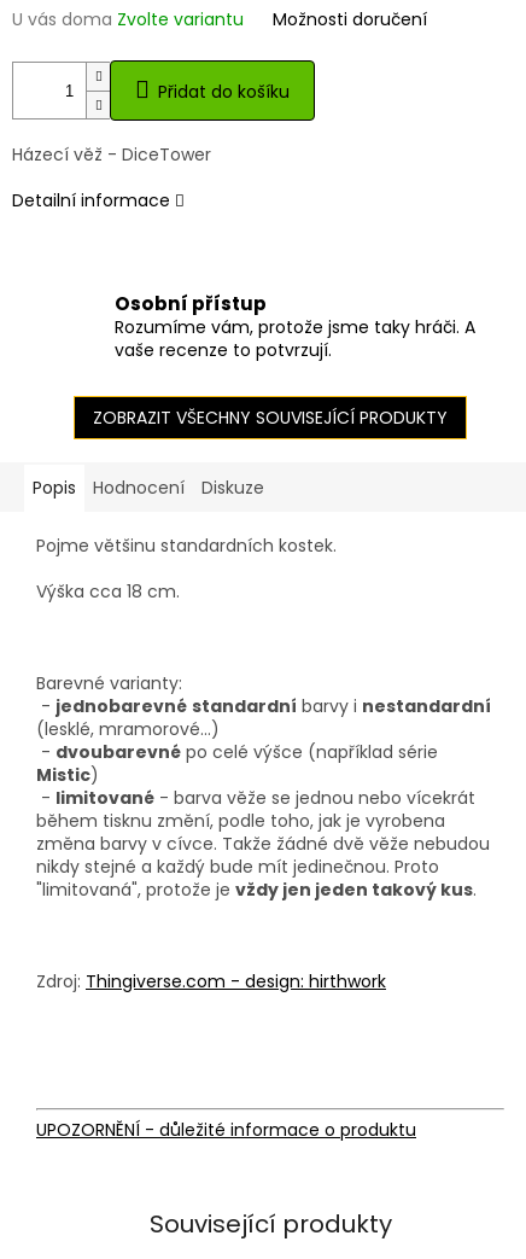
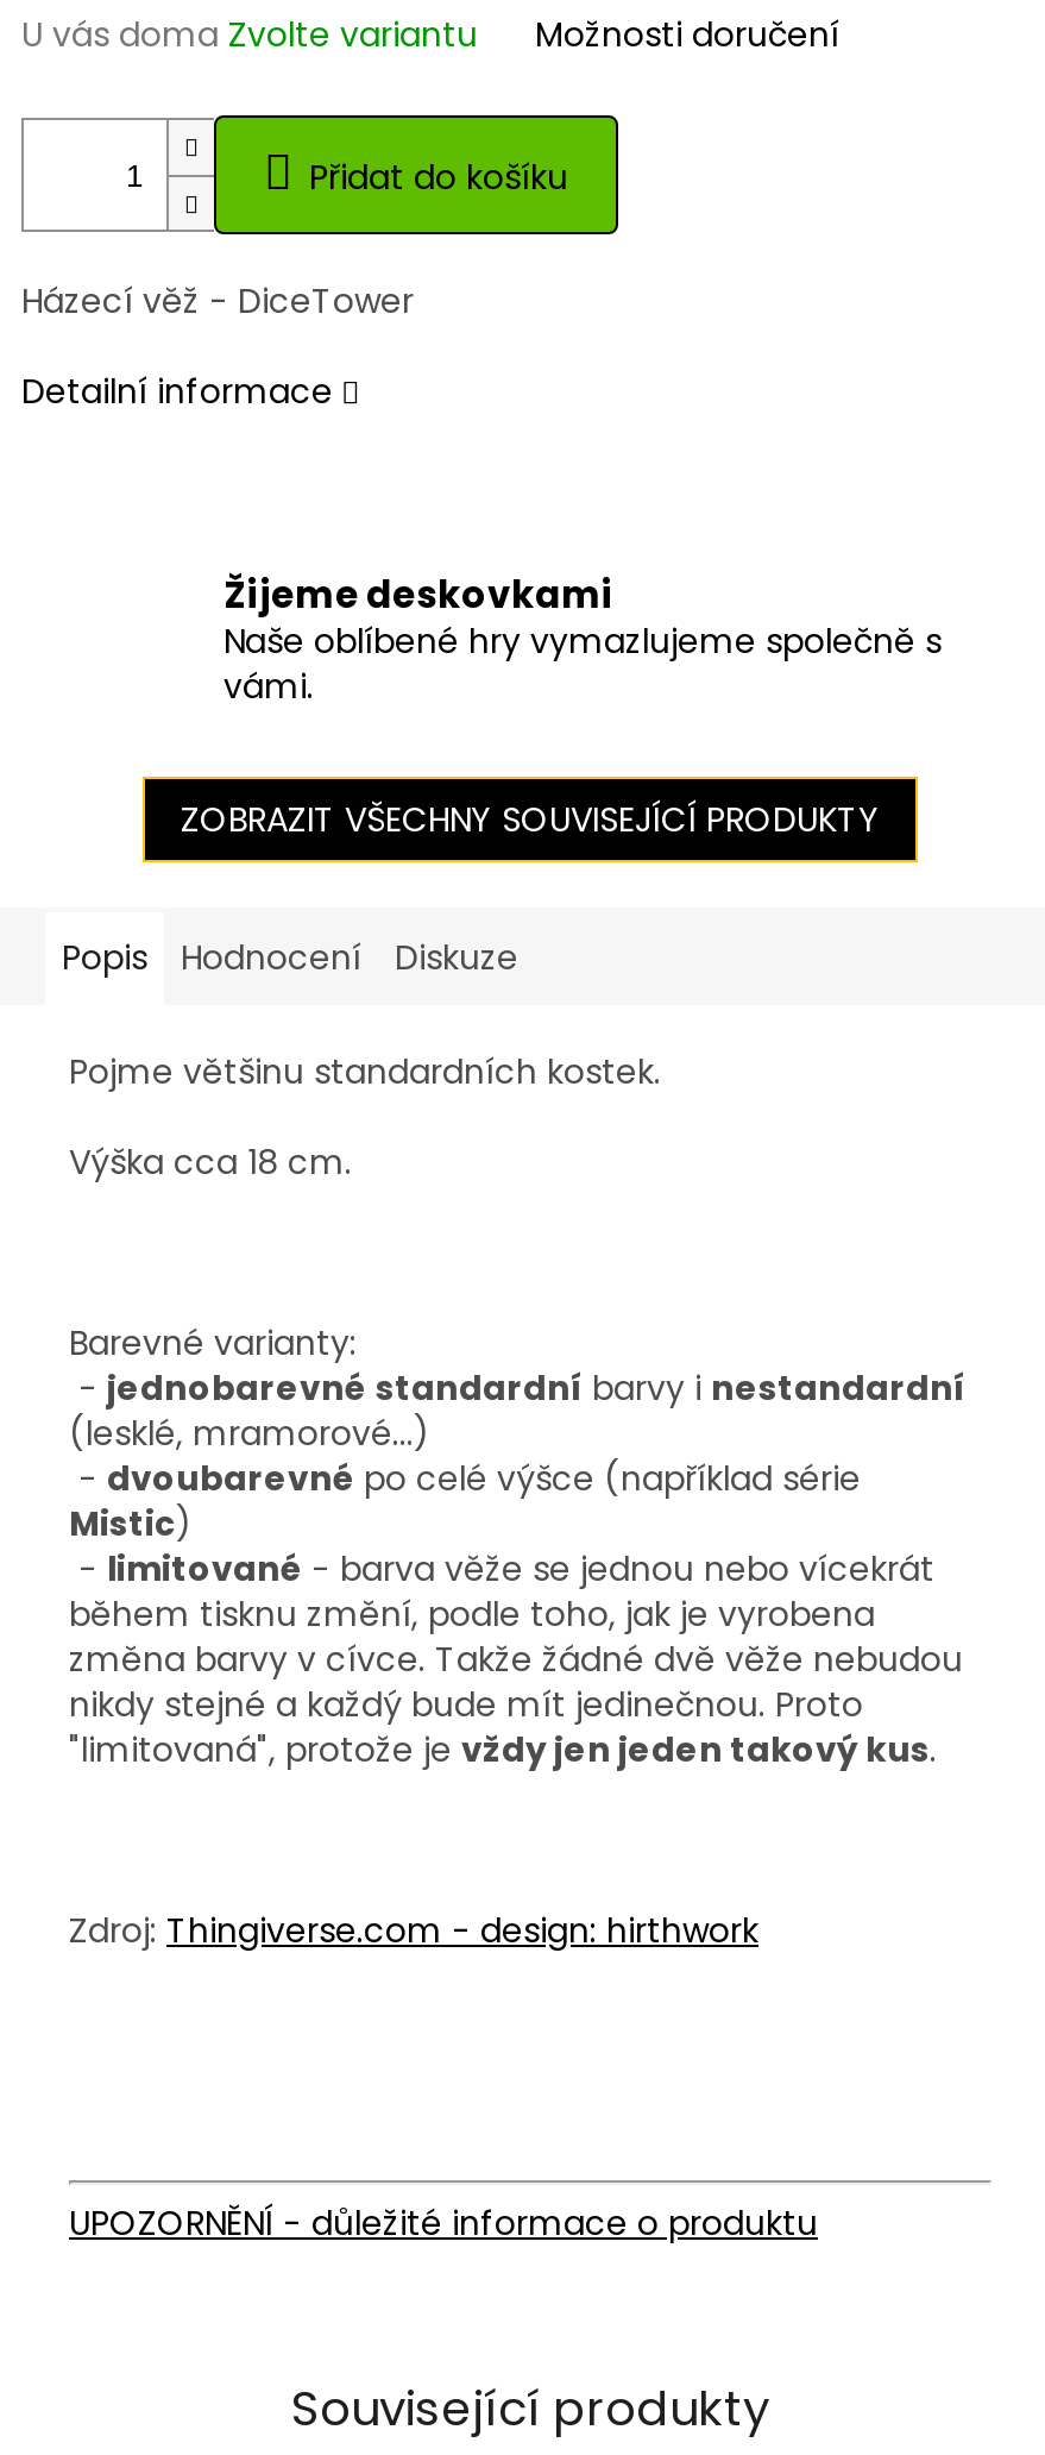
[115,291,475,363] Osobní přístup | Rozumíme vám, protože jsme taky hráči. A | vaše recenze to potvrzují. -> [224,571,942,711] Žijeme deskovkami | Naše oblíbené hry vymazlujeme společně s | vámi.

